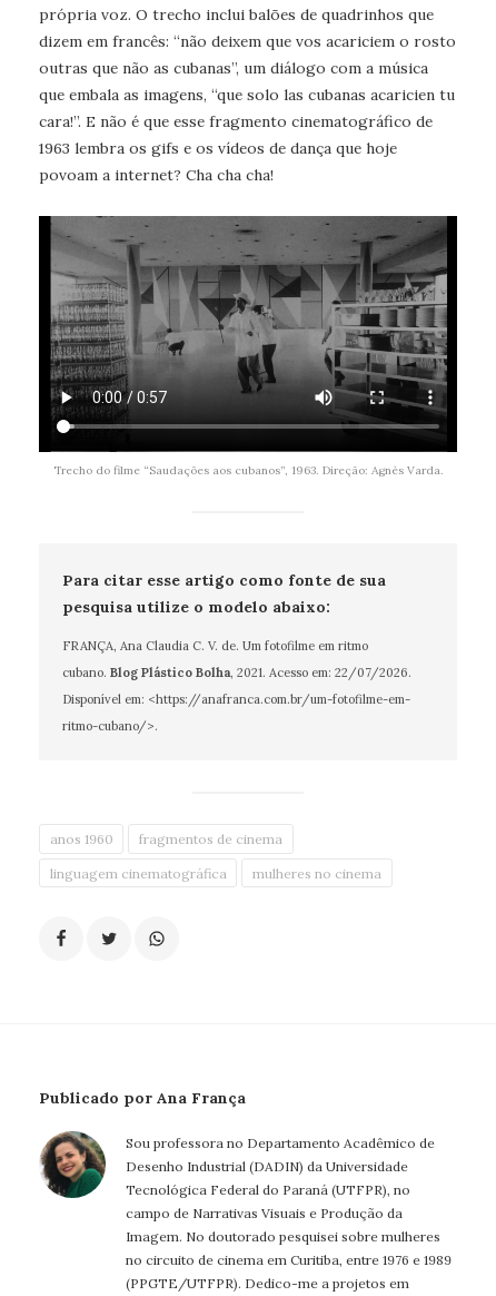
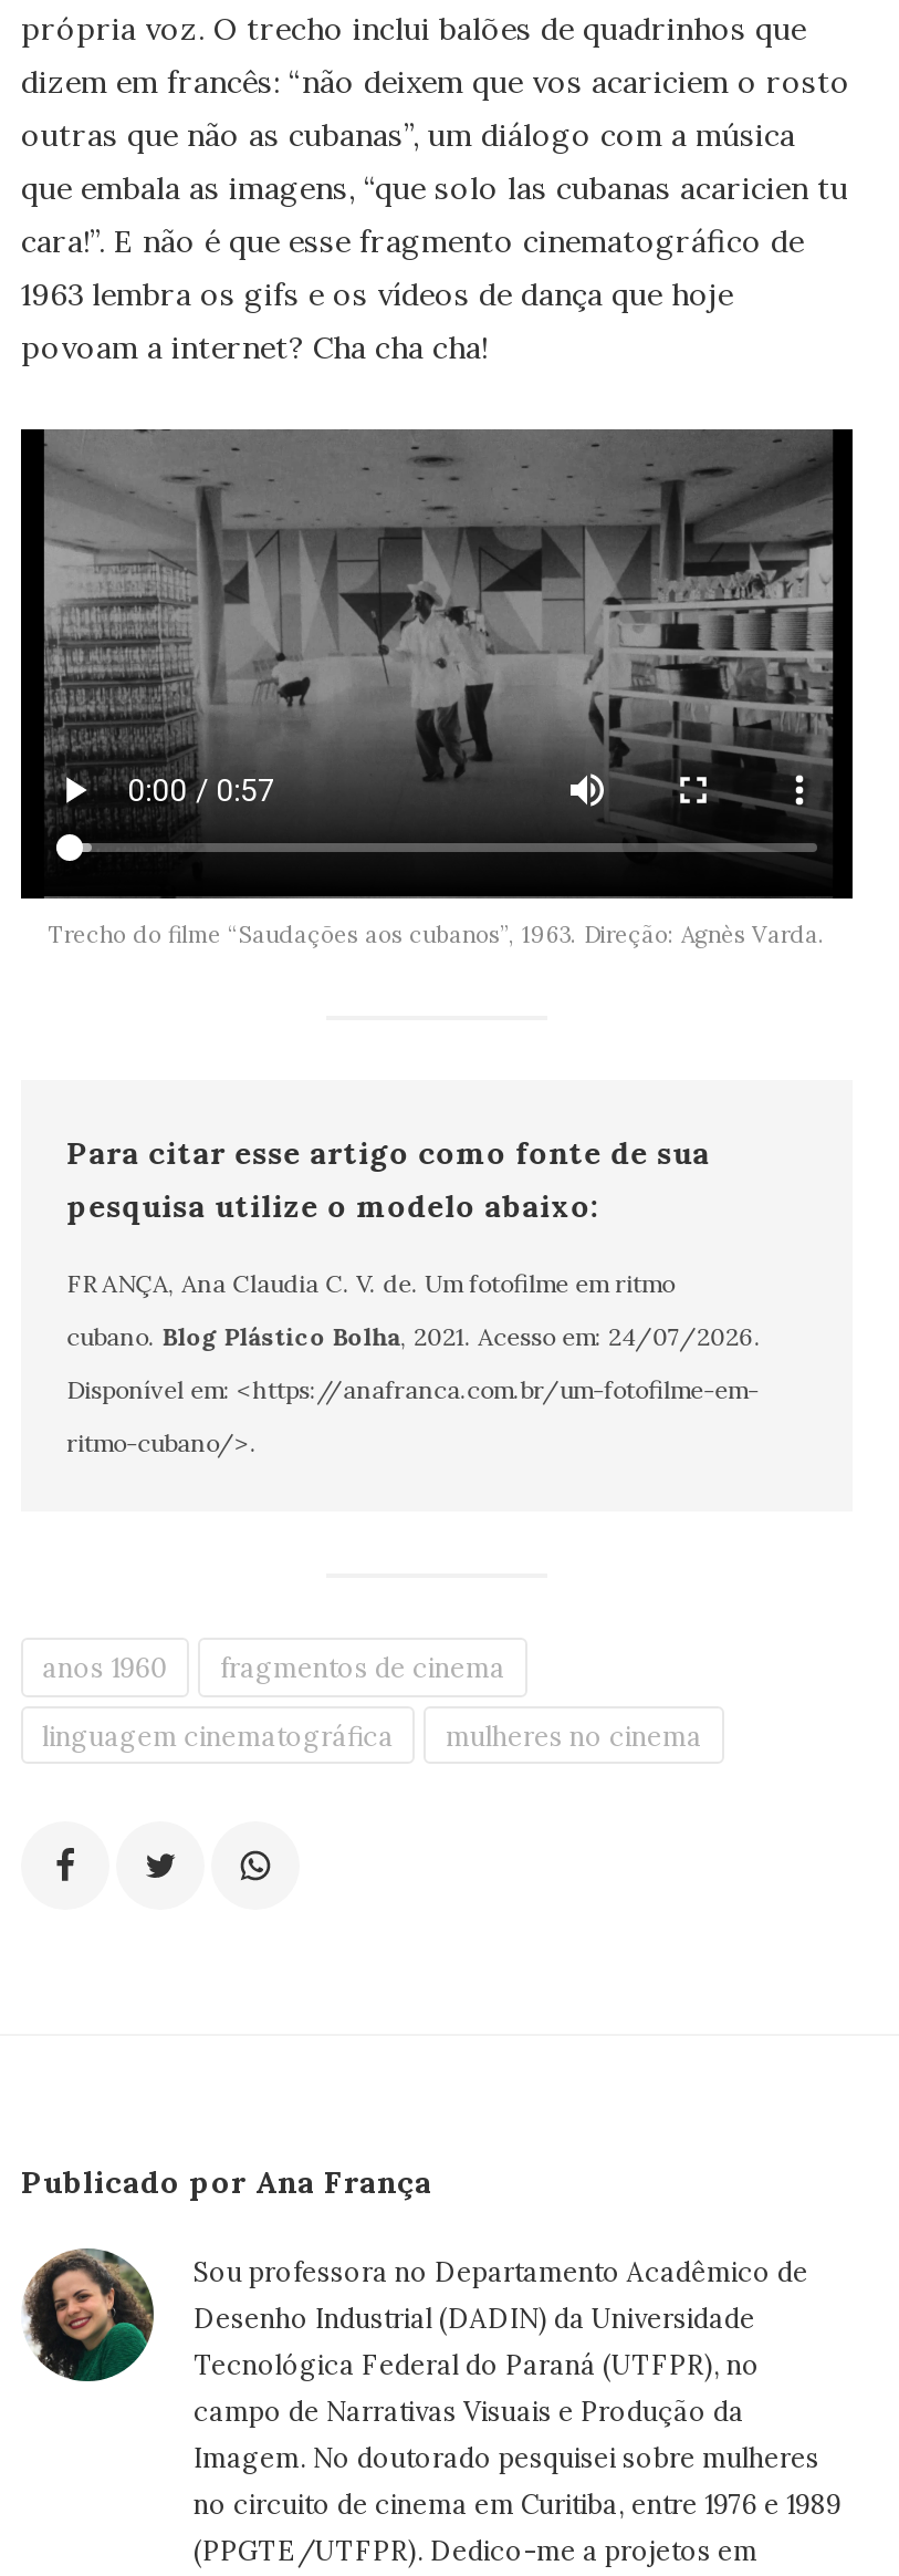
[62,664,411,680] cubano. Blog Plástico Bolha, 2021. Acesso em: 22/07/2026. -> [67,1321,761,1352] cubano. Blog Plástico Bolha, 2021. Acesso em: 24/07/2026.

